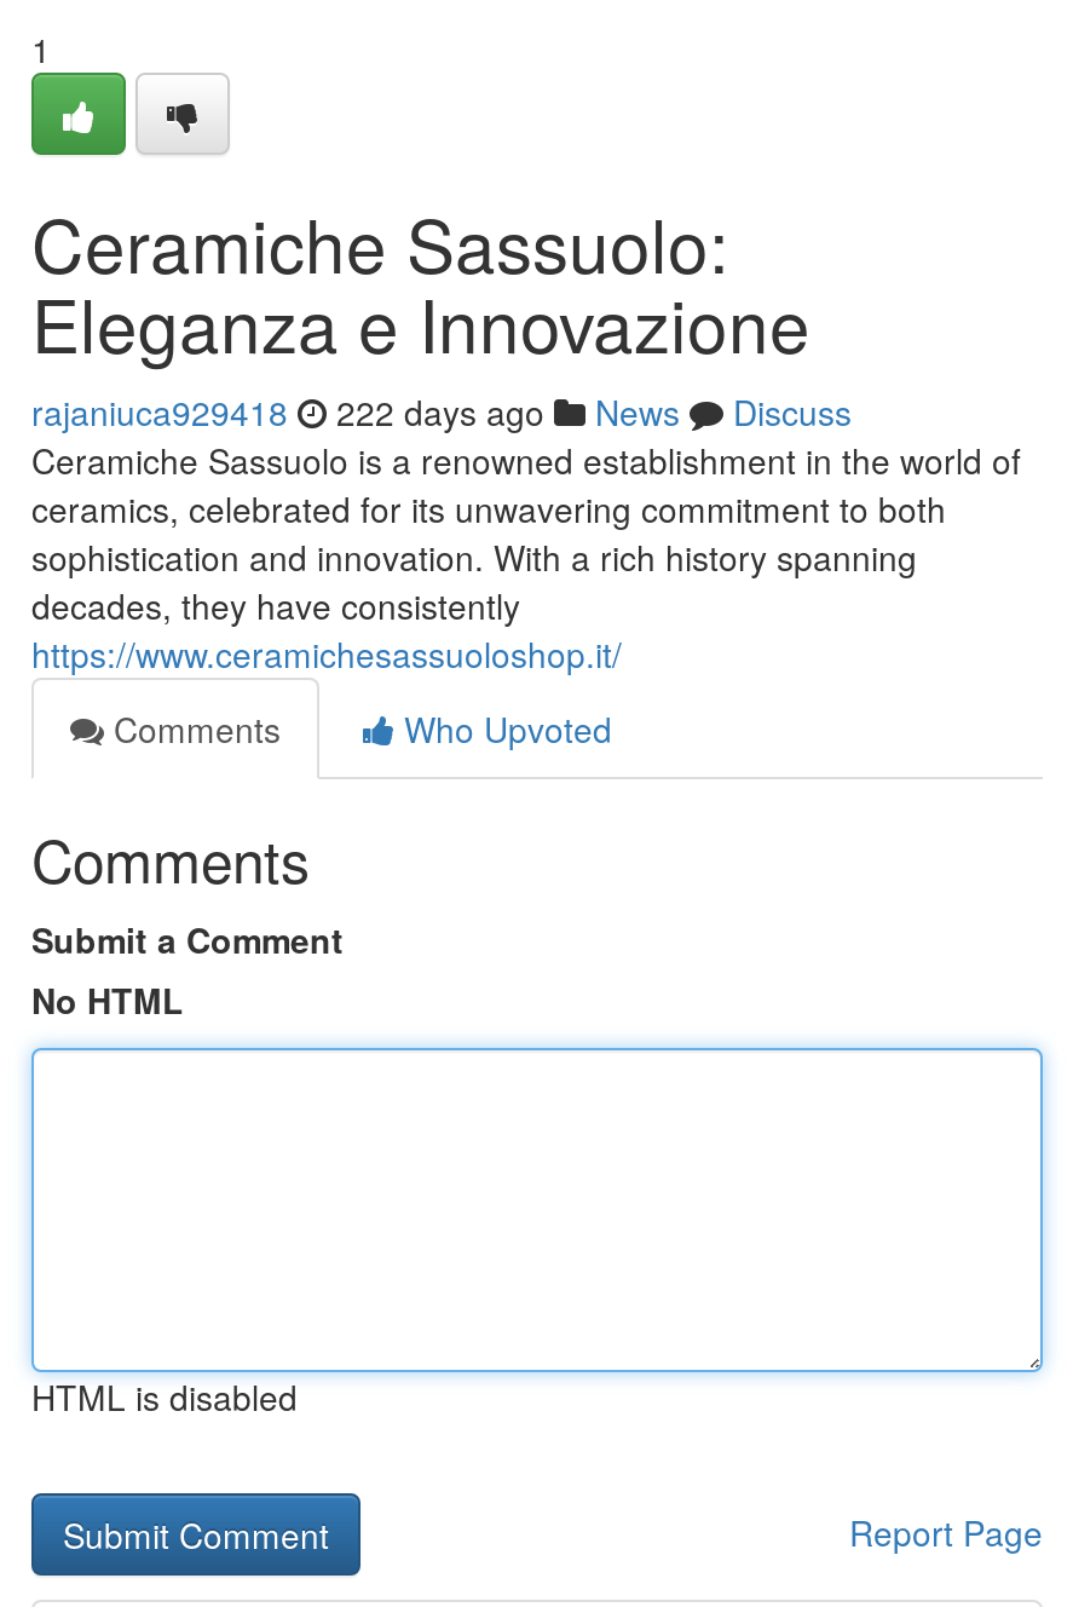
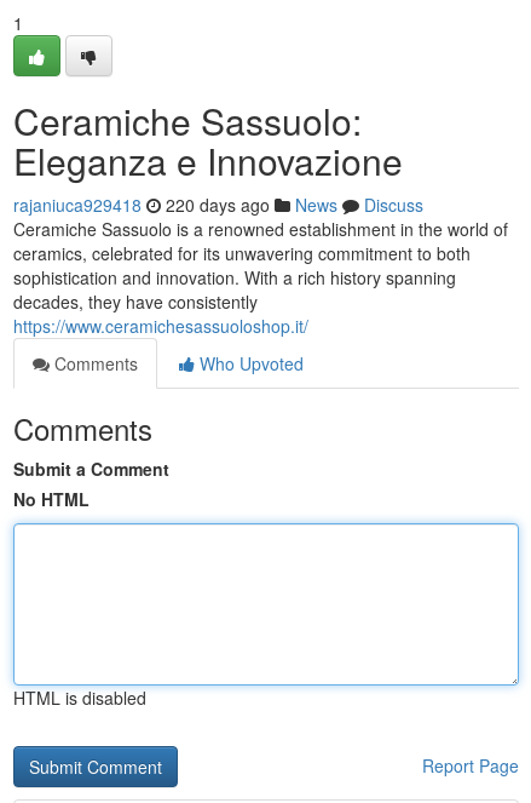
[31,387,852,436] rajaniuca929418 222 days ago News Discuss -> [13,193,423,217] rajaniuca929418 220 days ago News Discuss

